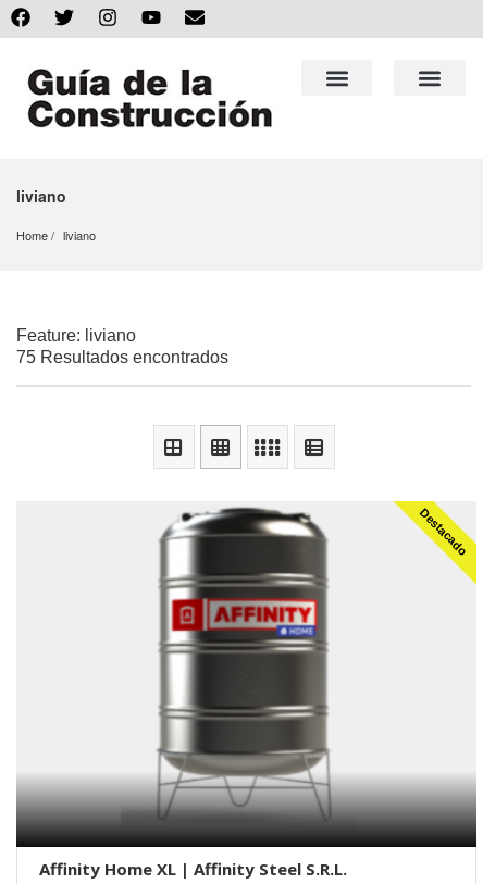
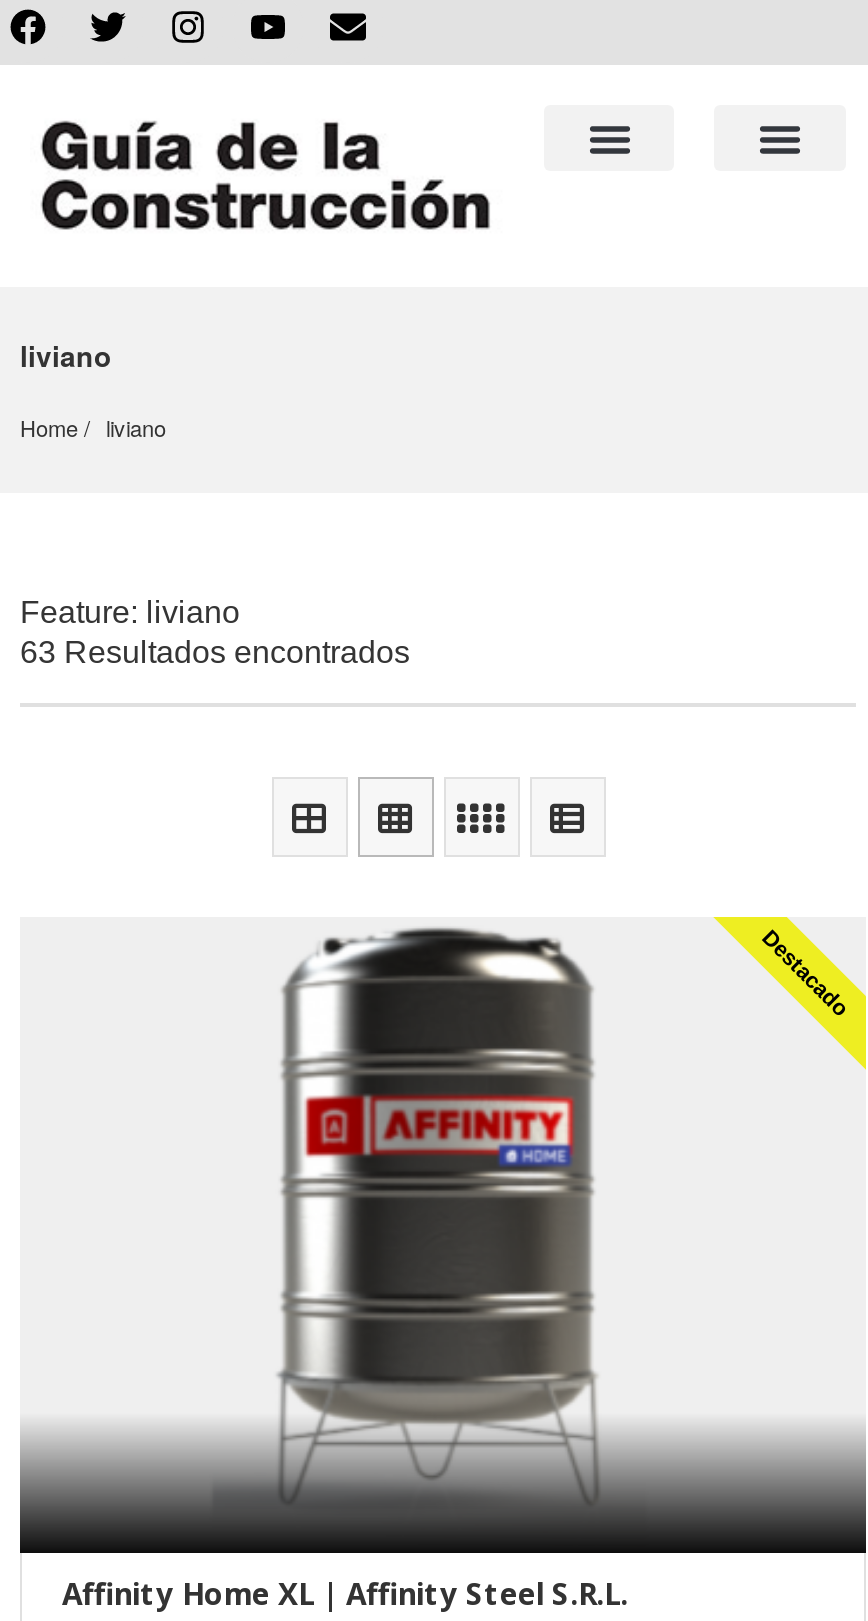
[16,348,228,367] 75 Resultados encontrados -> [20,636,410,670] 63 Resultados encontrados

